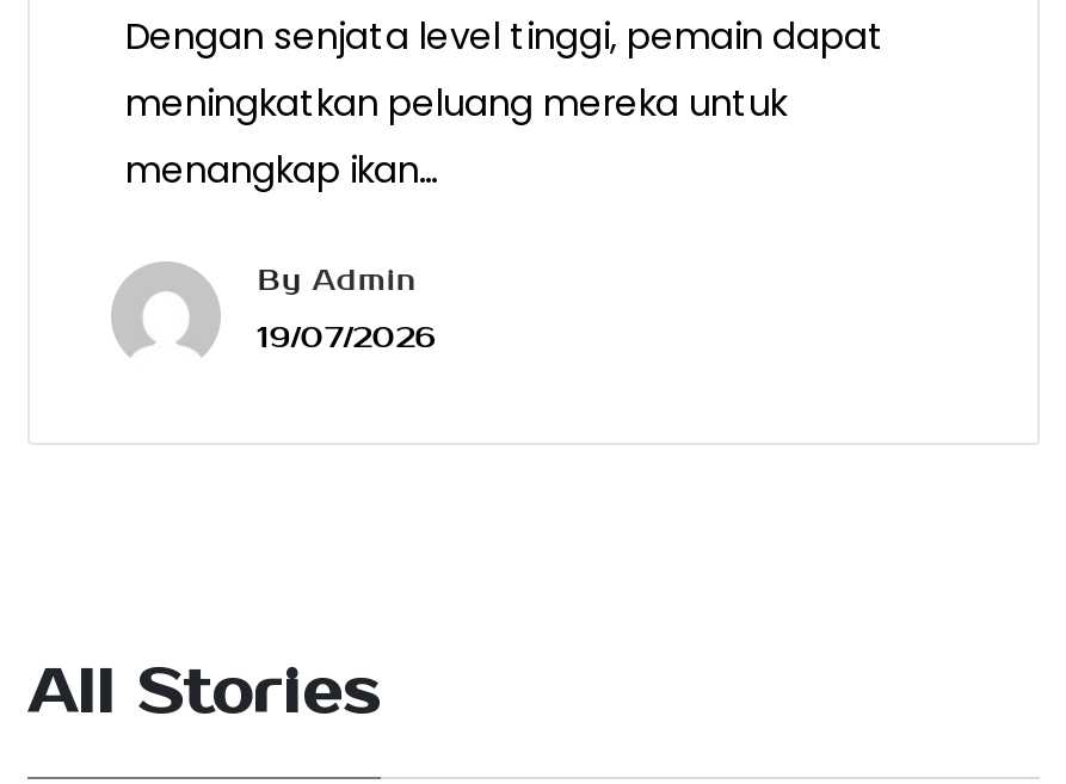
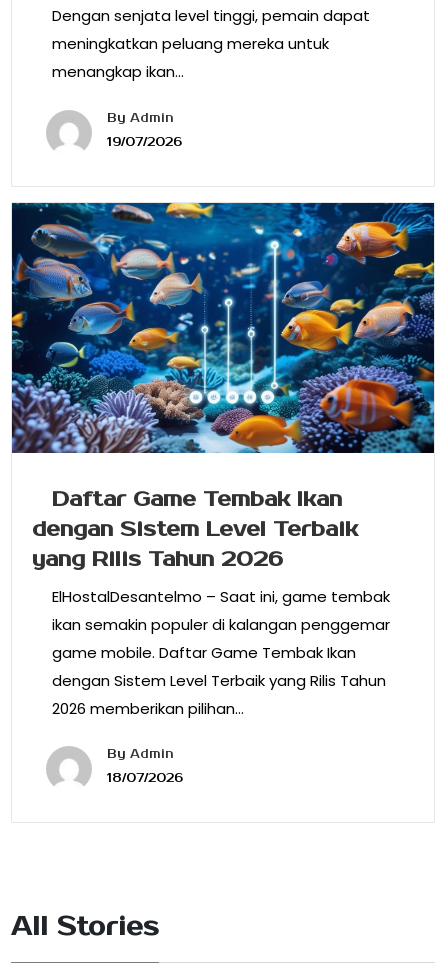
none -> [11,202,435,786] [image] | Daftar Game Tembak Ikan | dengan Sistem Level Terbaik | yang Rilis Tahun 2026 | ElHostalDesantelmo – Saat ini, game tembak | ikan semakin populer di kalangan penggemar | game mobile. Daftar Game Tembak Ikan | dengan Sistem Level Terbaik yang Rilis Tahun | 2026 memberikan pilihan… | By Admin | 18/07/2026

